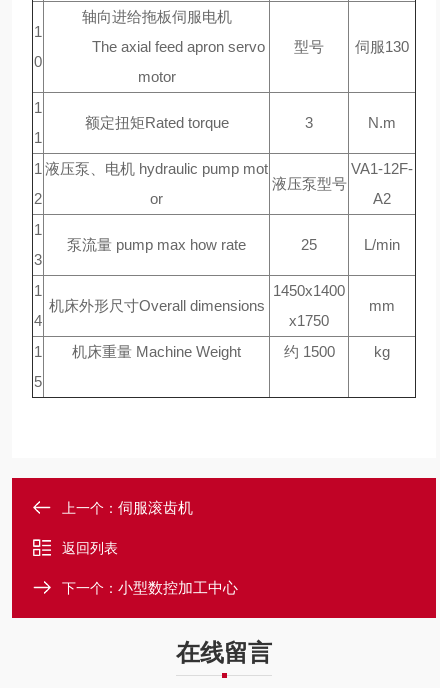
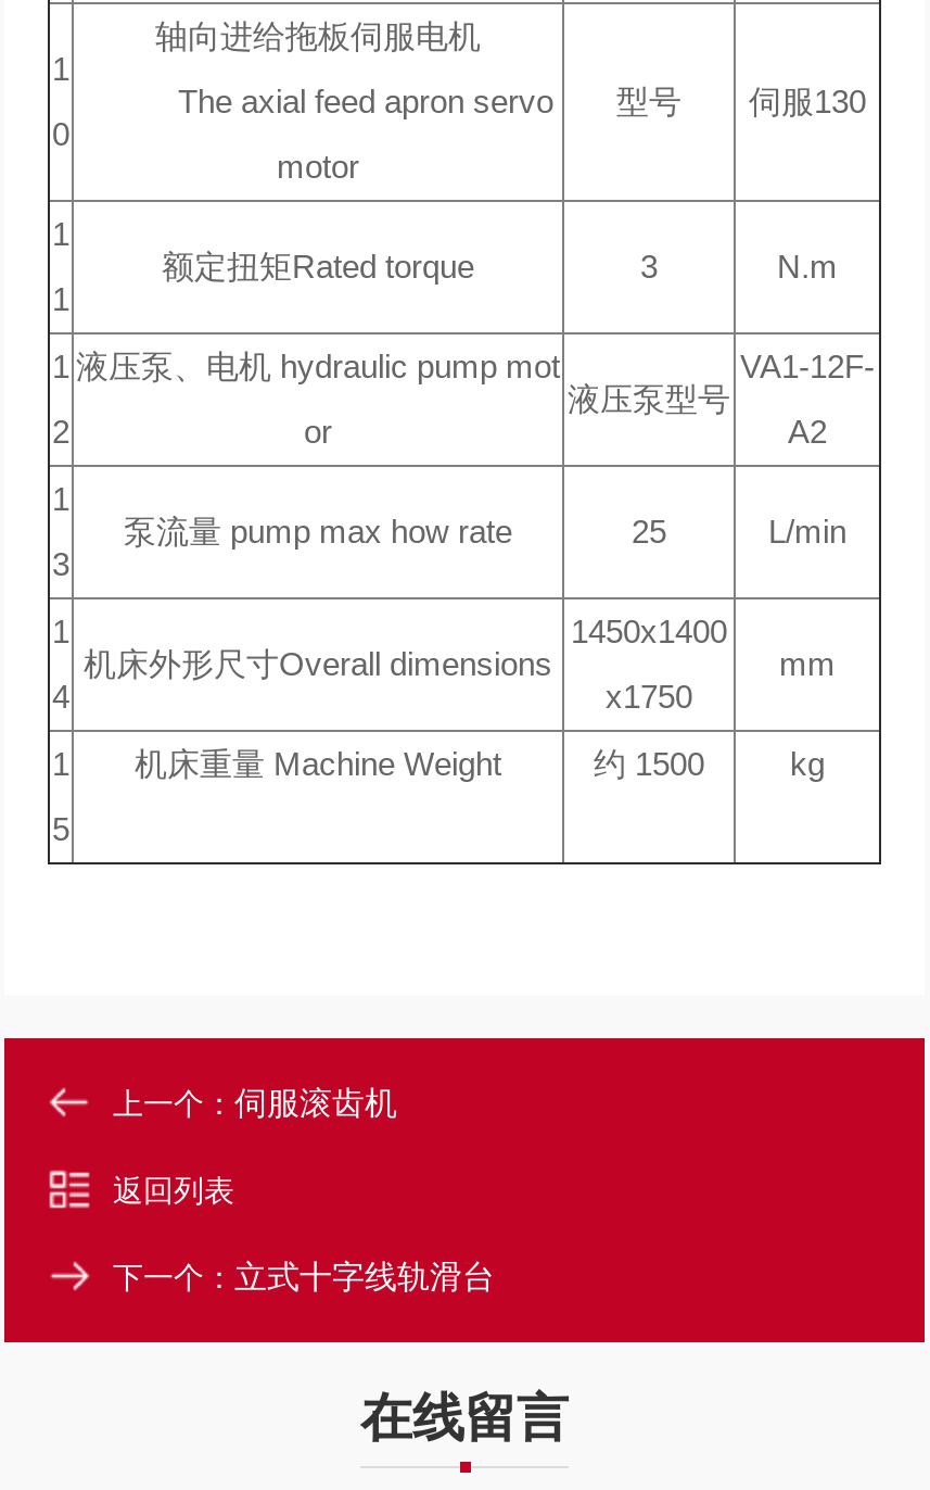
[62,579,238,596] 下一个：小型数控加工中心 -> [113,1258,495,1295] 下一个：立式十字线轨滑台

